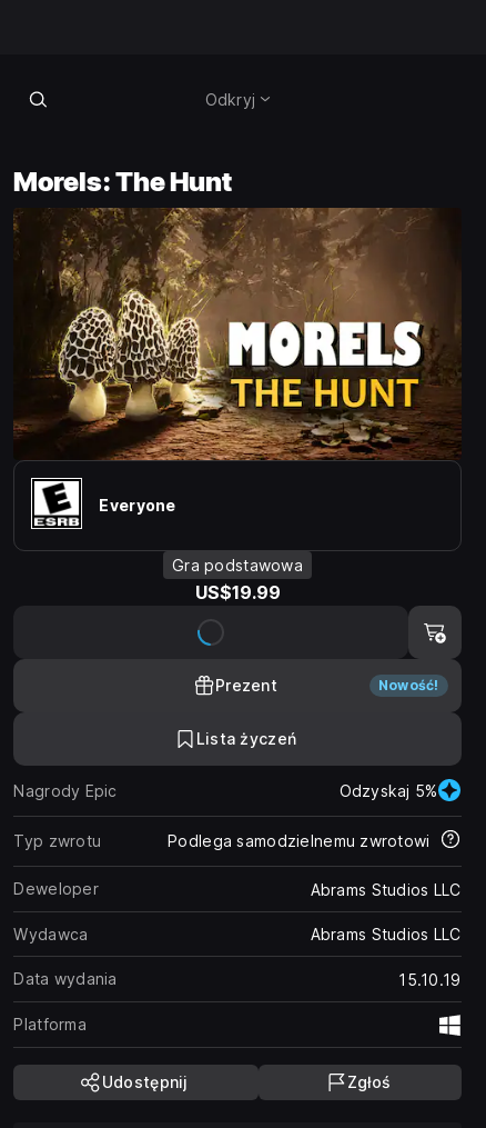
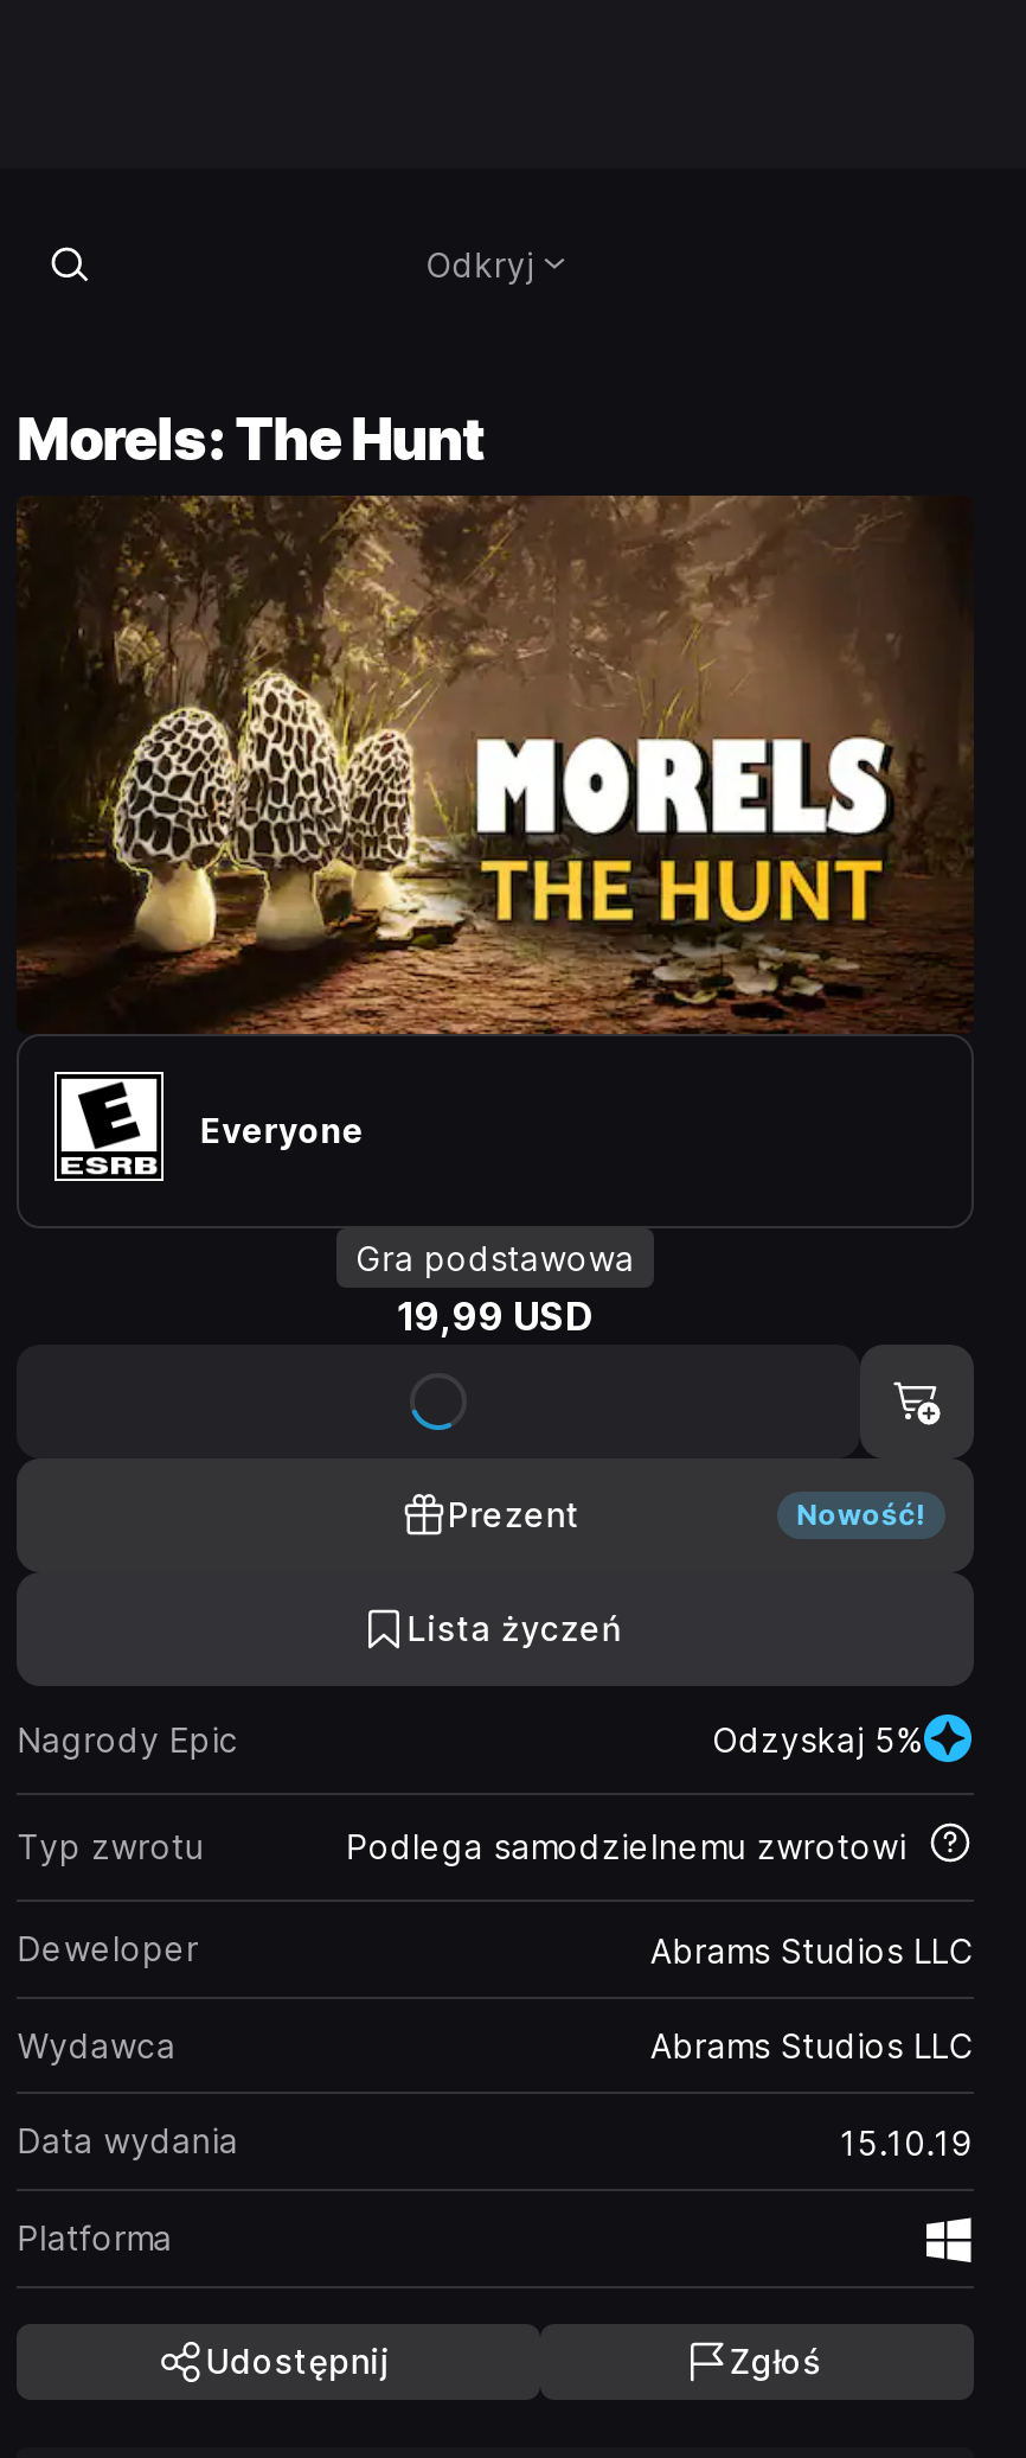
[195,581,280,603] US$19.99 -> [397,1292,594,1339] 19,99 USD

